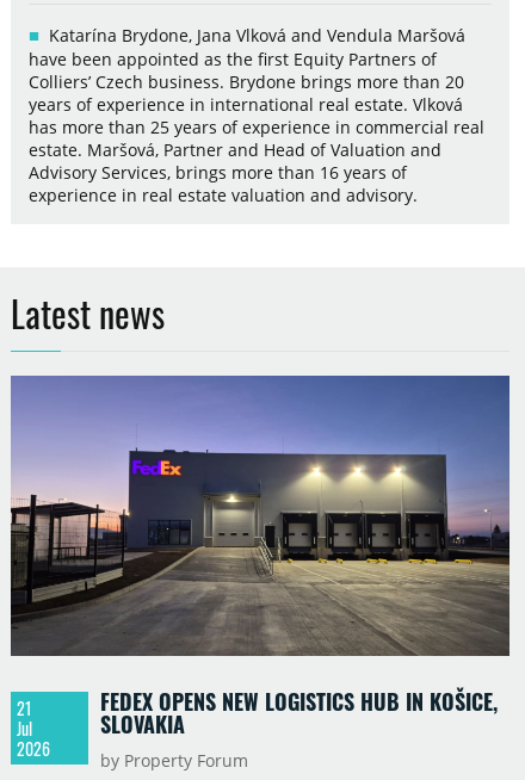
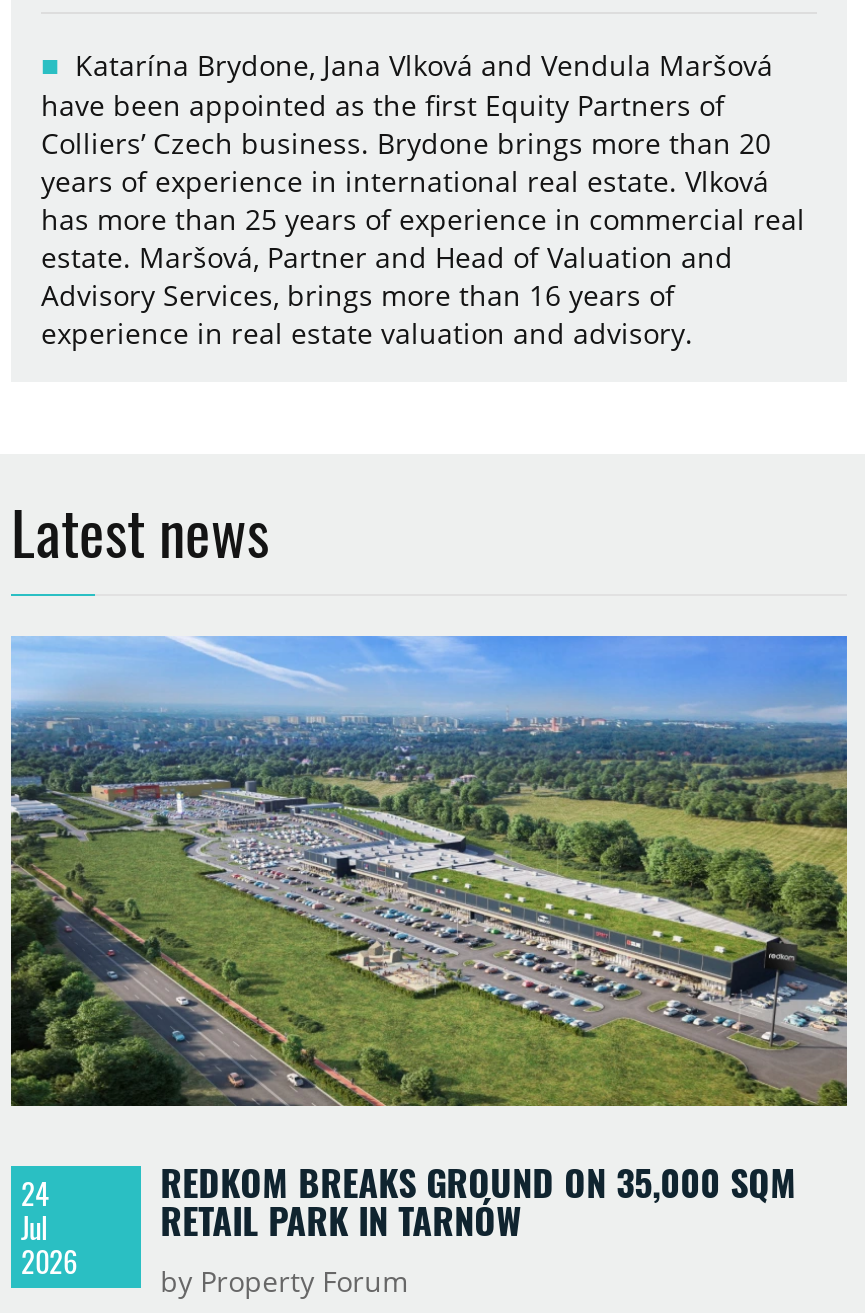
[11,374,511,739] [image] | FEDEX OPENS NEW LOGISTICS HUB IN KOŠICE, | SLOVAKIA -> [9,634,849,1246] [image] | REDKOM BREAKS GROUND ON 35,000 SQM | RETAIL PARK IN TARNÓW
[17,695,32,720] 21 -> [21,1172,49,1214] 24

